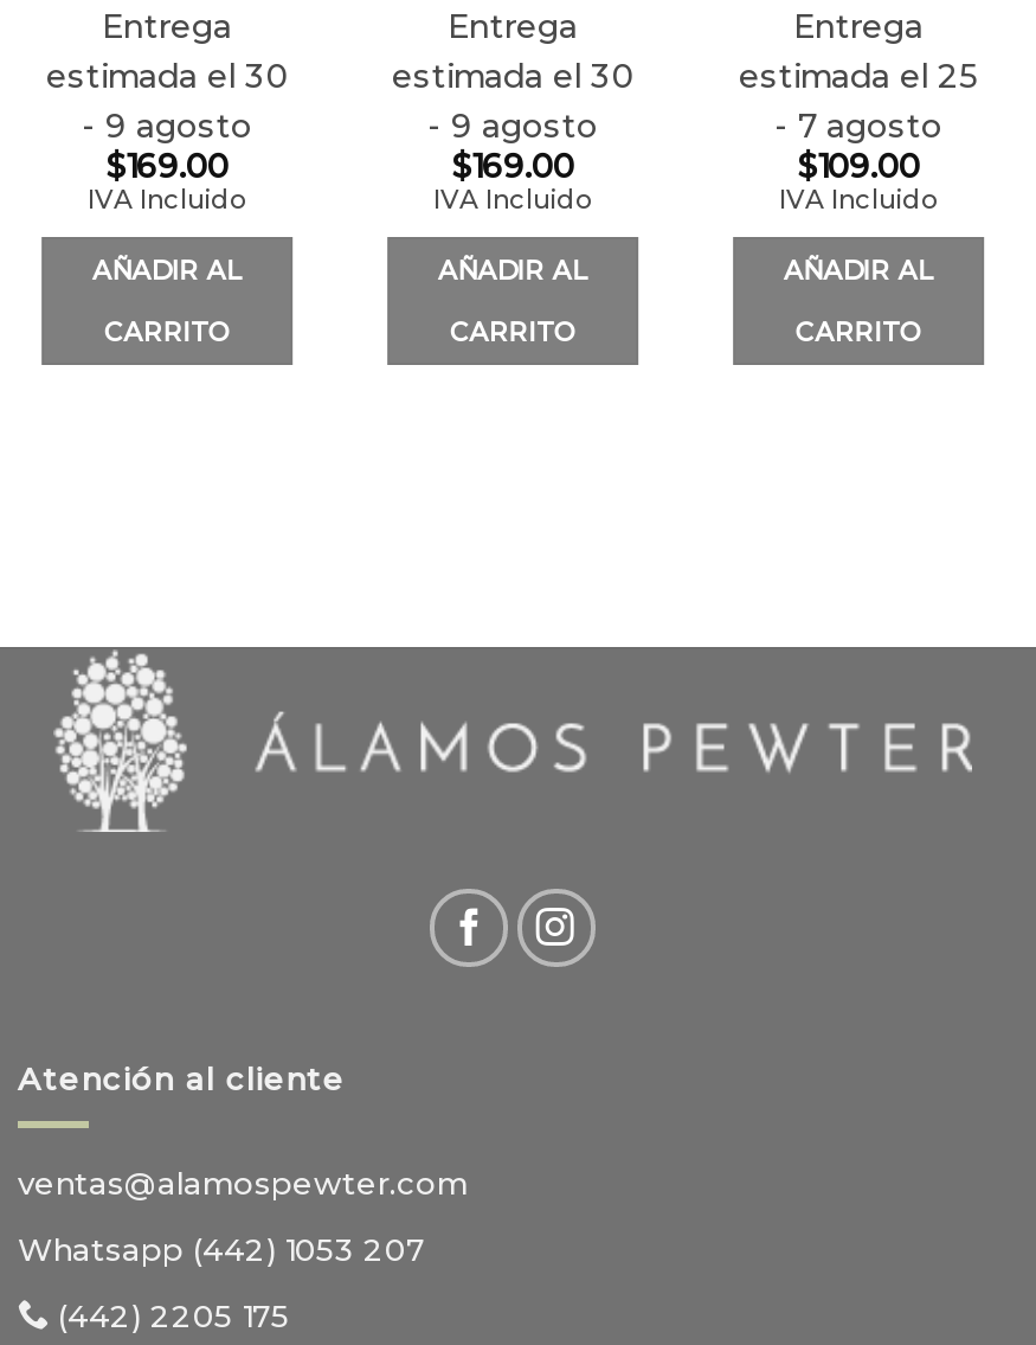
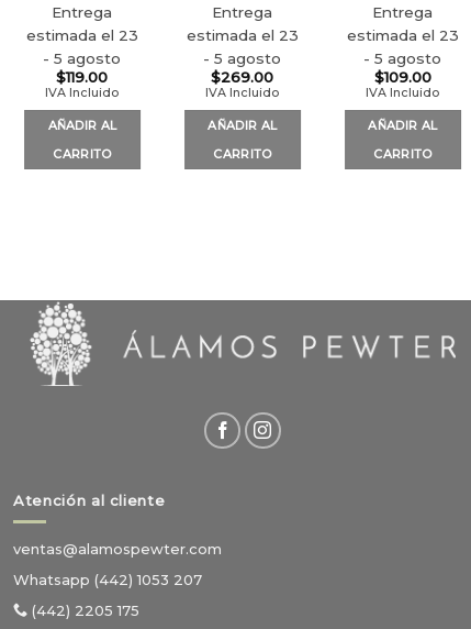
[46,56,288,94] estimada el 30 -> [26,26,138,44] estimada el 23
[392,56,633,94] estimada el 30 -> [187,26,299,44] estimada el 23
[739,56,978,94] estimada el 25 -> [347,26,459,44] estimada el 23
[82,106,252,144] - 9 agosto -> [43,49,121,67] - 5 agosto
[427,106,598,144] - 9 agosto -> [204,49,282,67] - 5 agosto
[774,106,942,144] - 7 agosto -> [364,49,442,67] - 5 agosto
[105,146,229,184] $169.00 -> [57,68,108,85] $119.00
[451,146,574,184] $169.00 -> [211,68,274,85] $269.00

